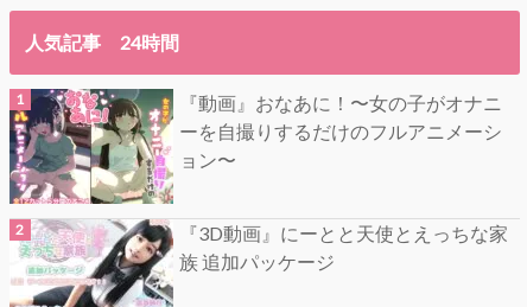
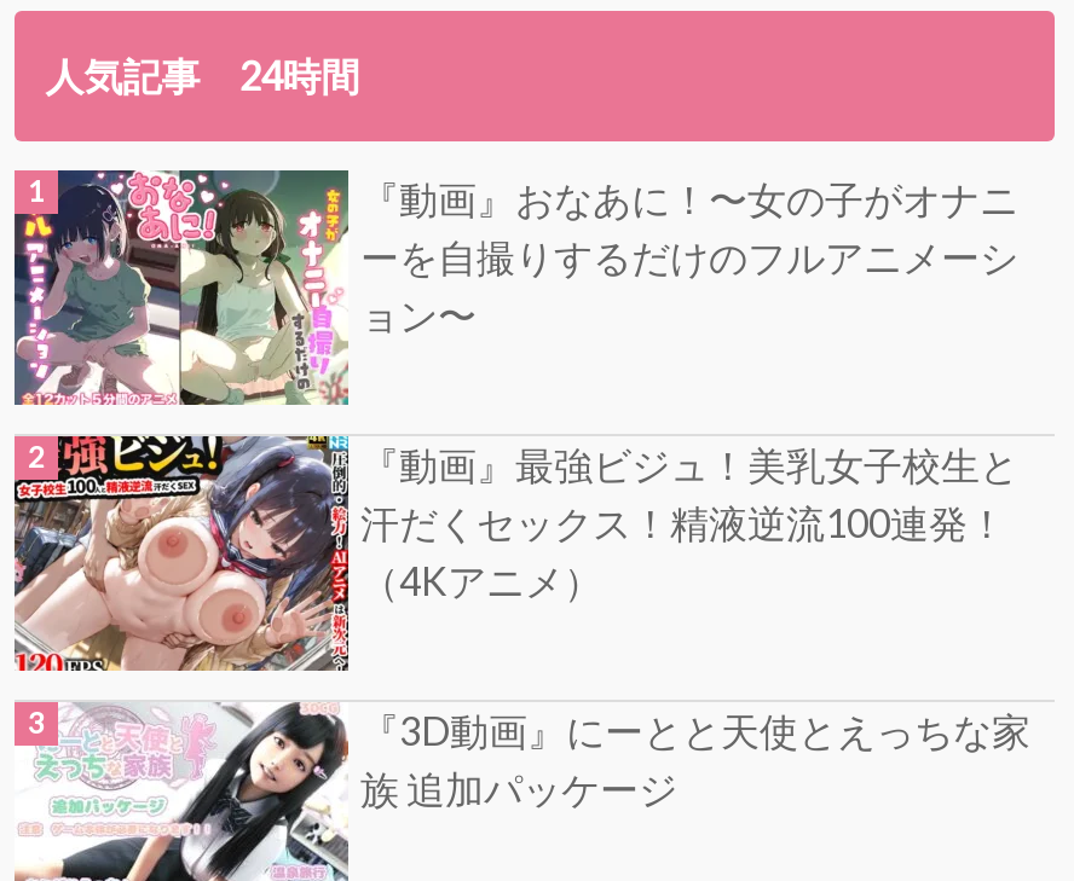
none -> [12,434,1018,673] [image] | 『動画』最強ビジュ！美乳女子校生と | 汗だくセックス！精液逆流100連発！ | （4Kアニメ）

